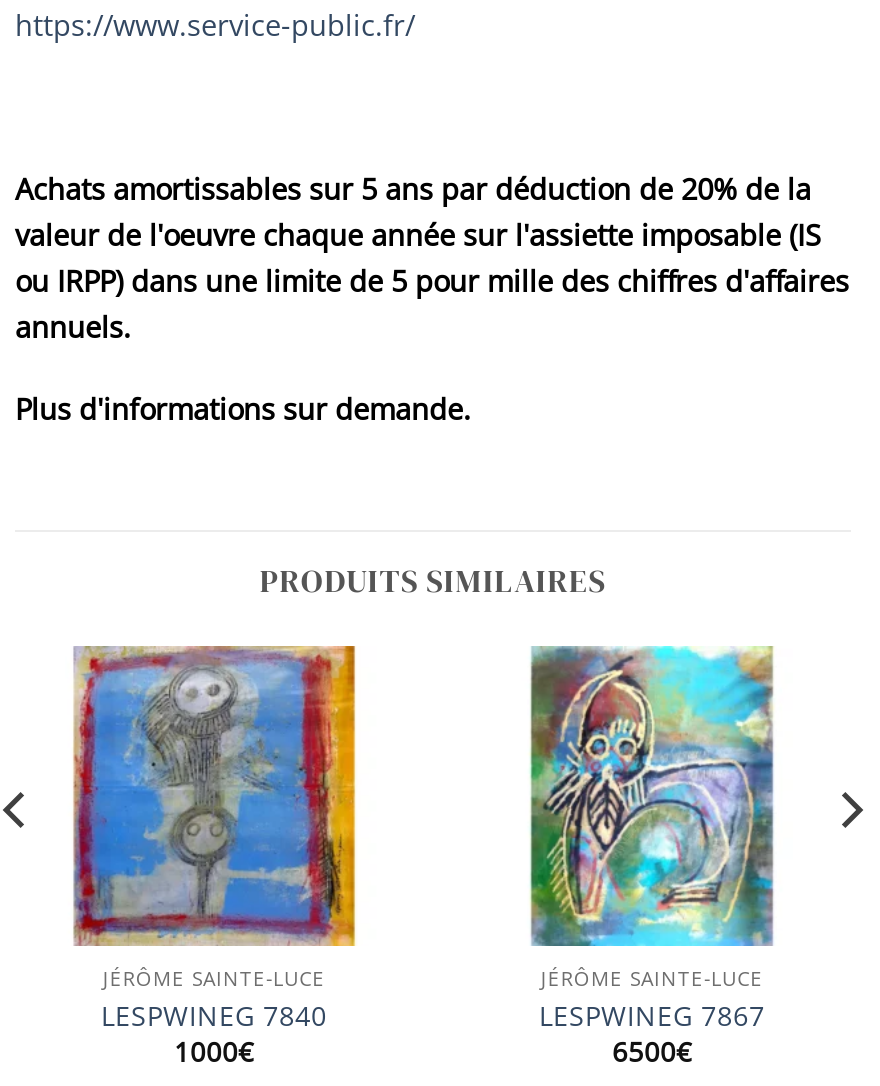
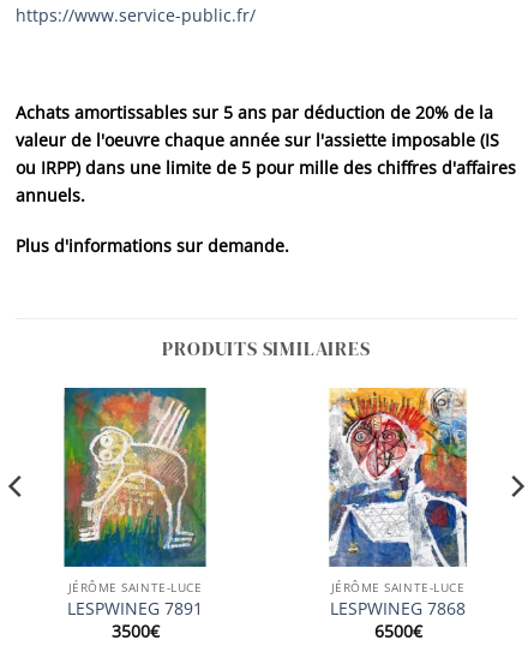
[71,644,357,1033] [image] | LESPWINEG 7840 -> [50,387,220,620] [image] | LESPWINEG 7891
[529,644,775,1033] [image] | LESPWINEG 7867 -> [325,387,470,620] [image] | LESPWINEG 7868
[174,1031,254,1069] 1000€ -> [111,619,159,642] 3500€

